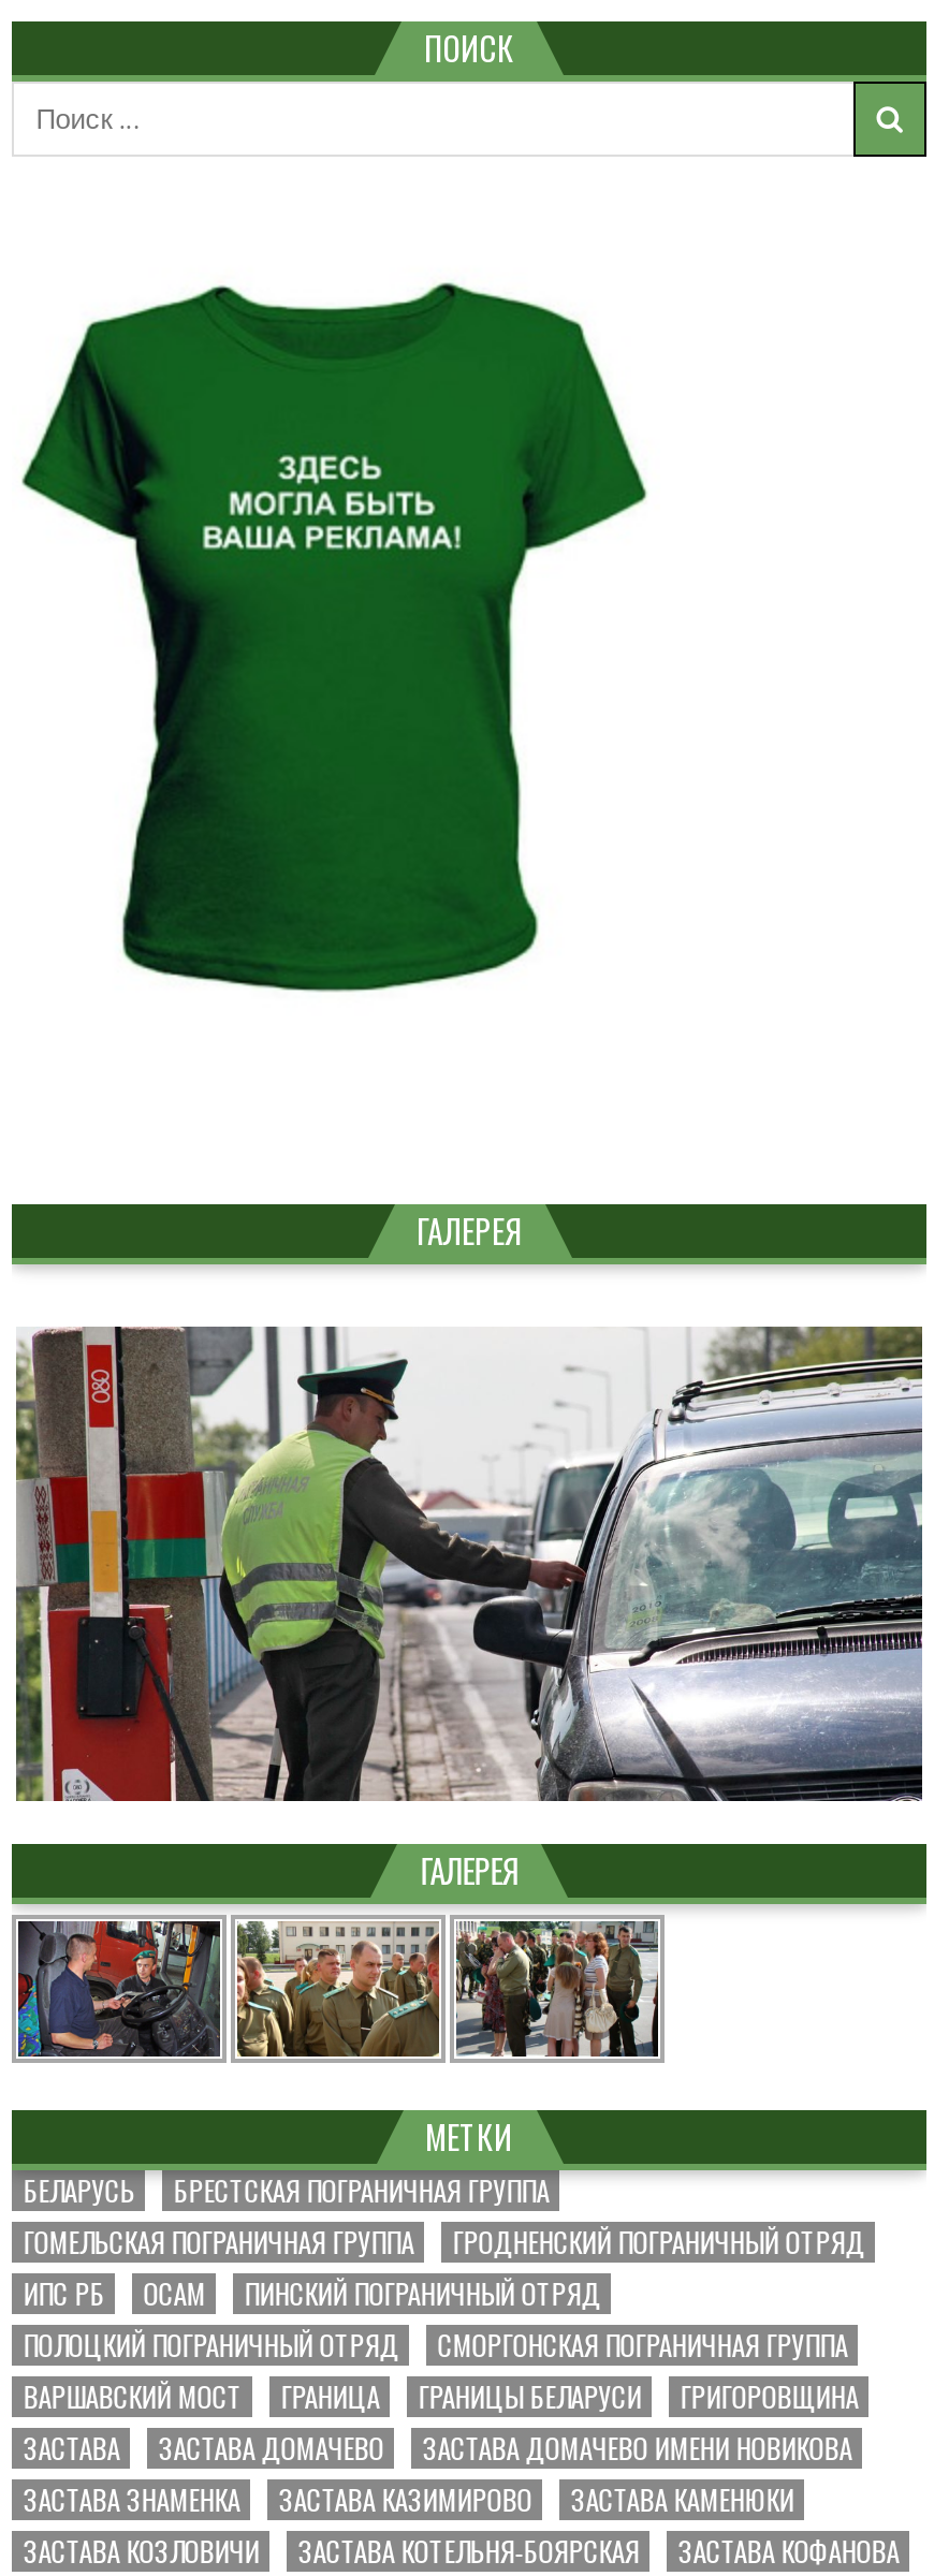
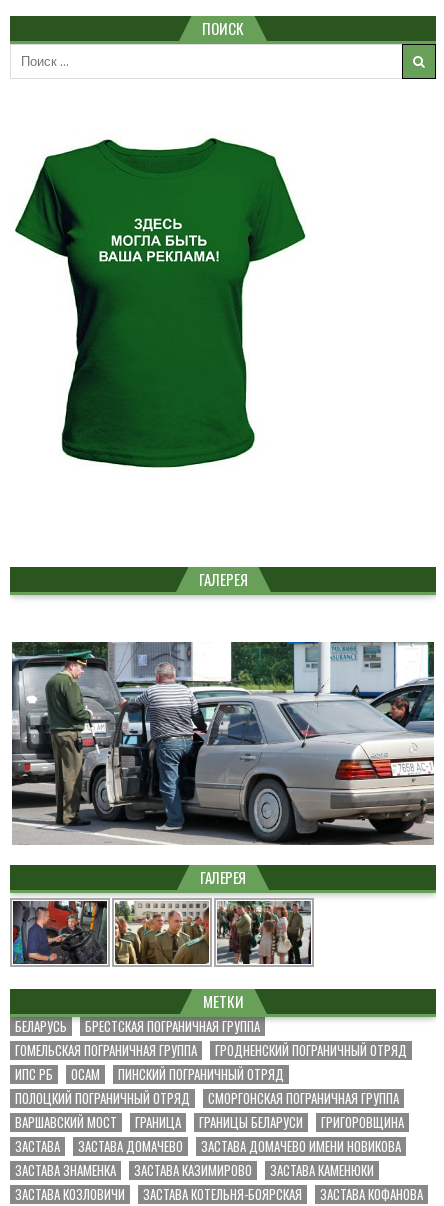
[14,1324,924,1803] [image] -> [12,624,435,846] [image]

